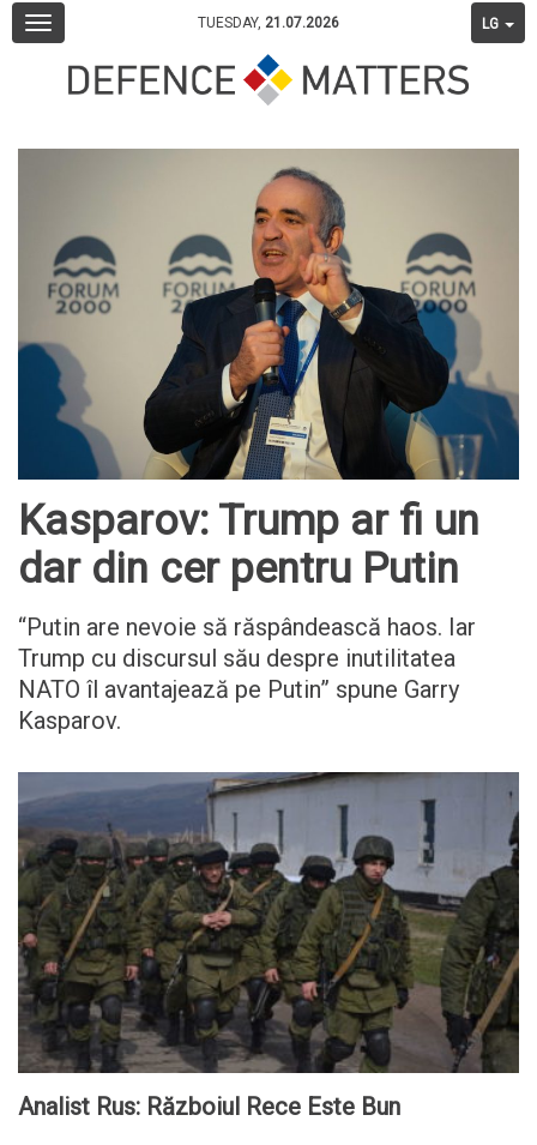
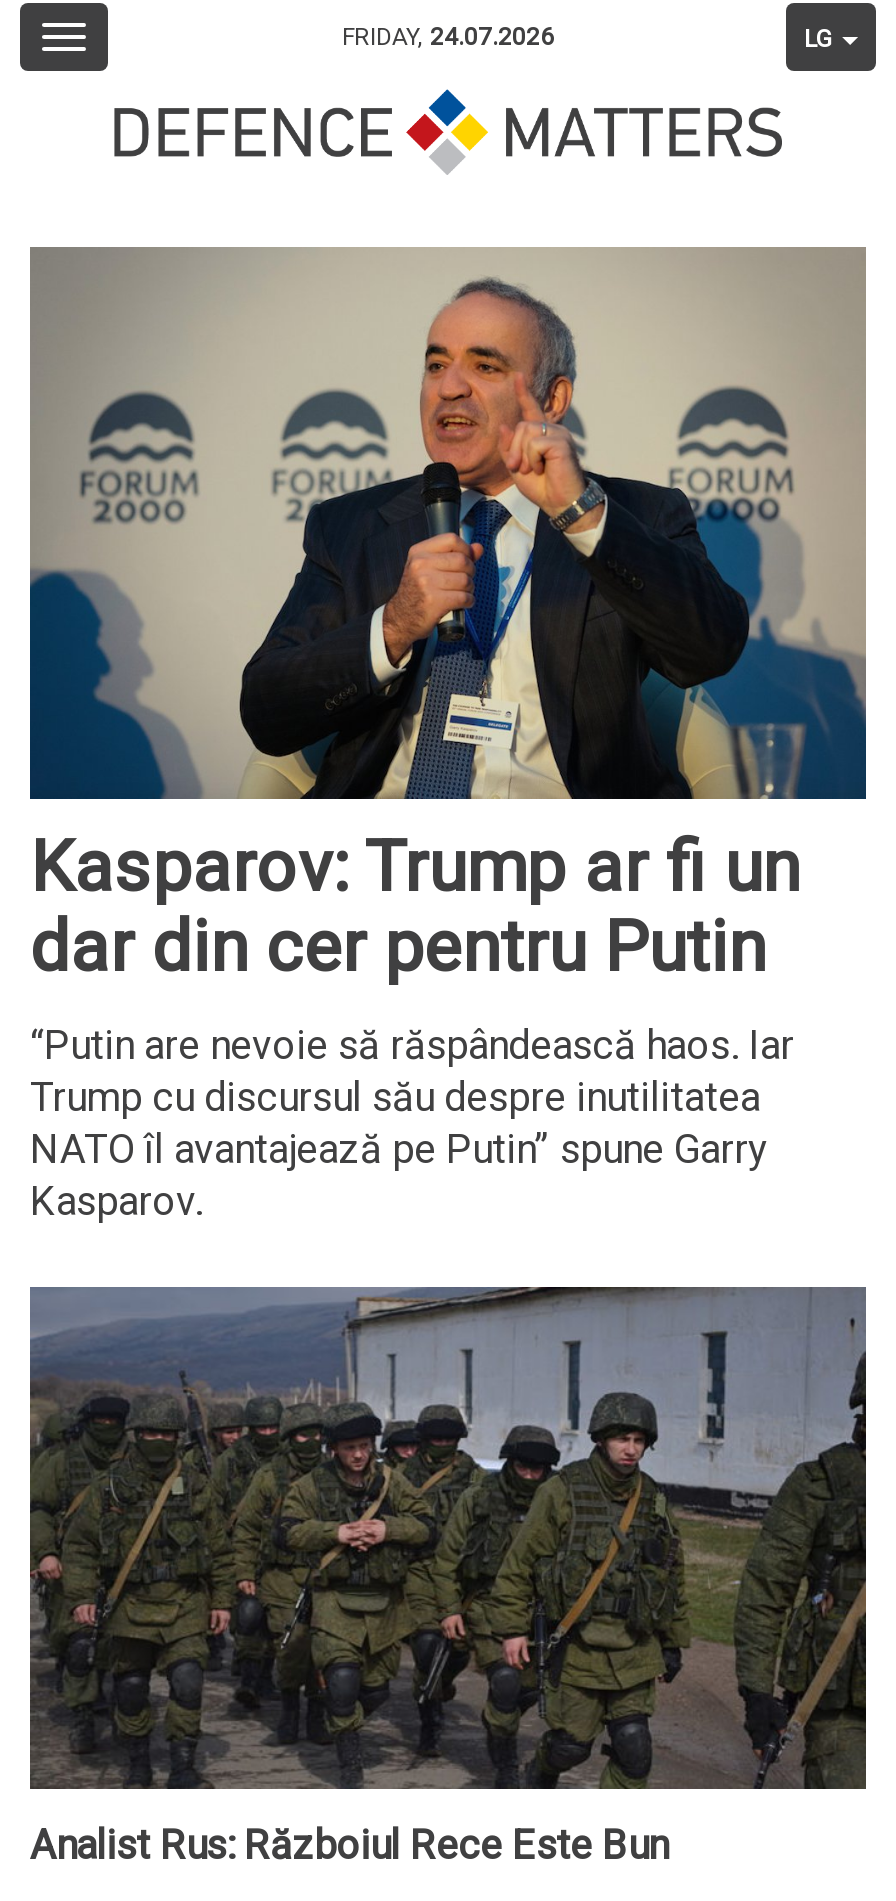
[198,14,339,31] TUESDAY, 21.07.2026 -> [342,23,554,51] FRIDAY, 24.07.2026

